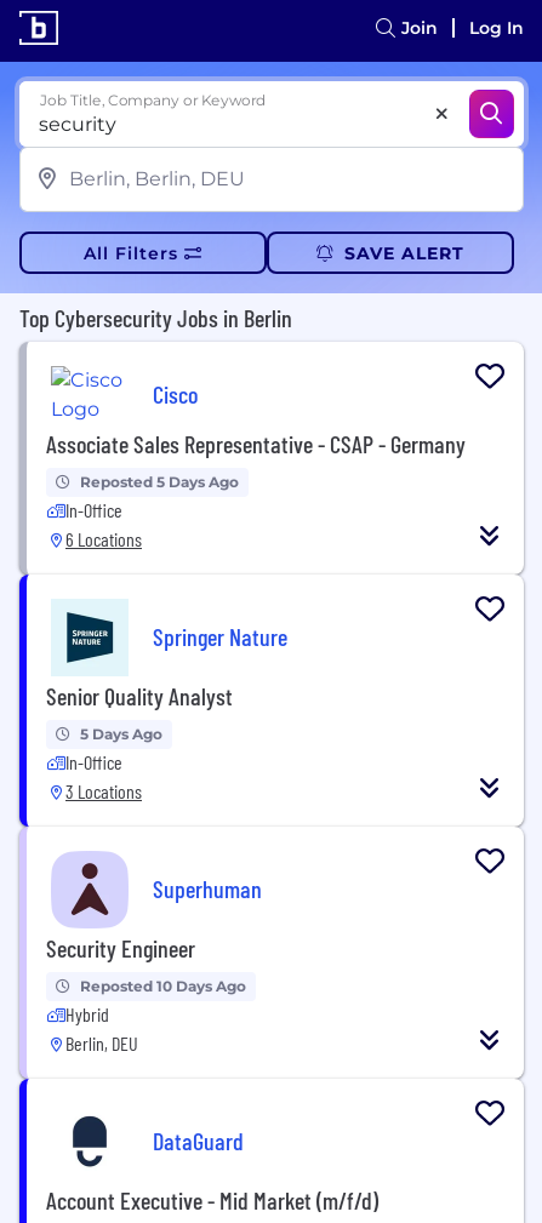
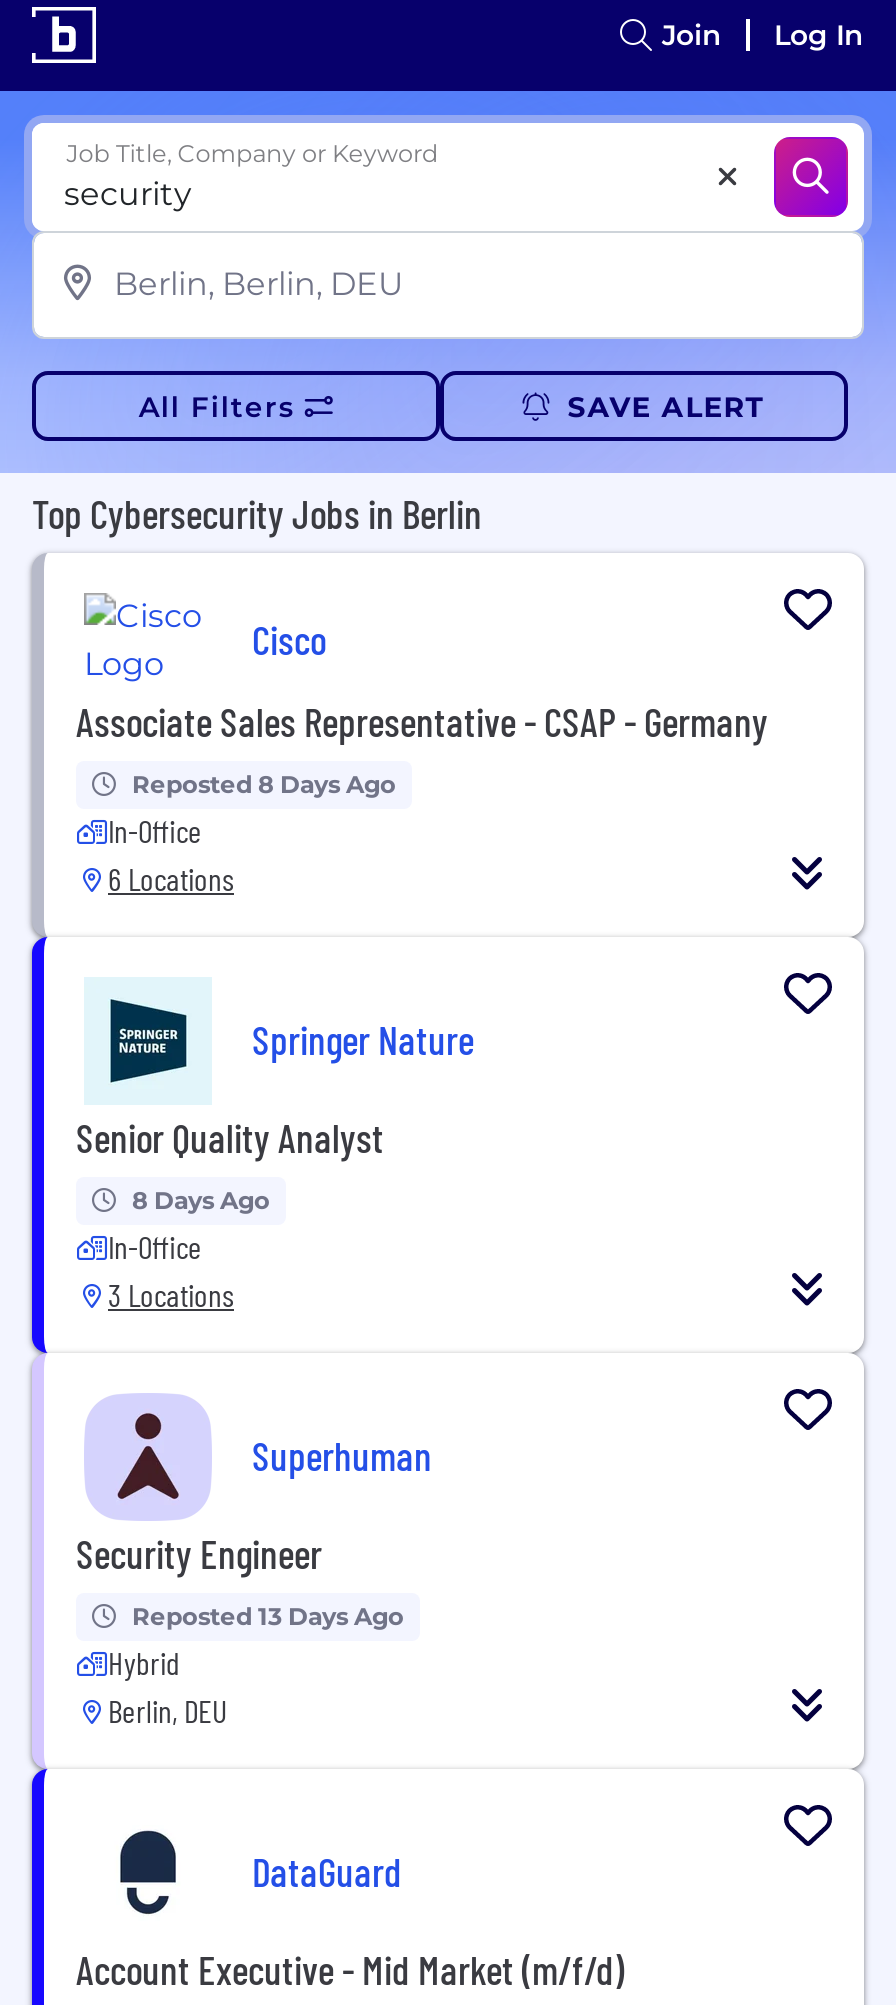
[80,473,239,491] Reposted 5 Days Ago -> [132,769,396,799] Reposted 8 Days Ago
[80,725,162,743] 5 Days Ago -> [132,1185,270,1215] 8 Days Ago
[80,977,246,995] Reposted 10 Days Ago -> [132,1601,404,1631] Reposted 13 Days Ago

